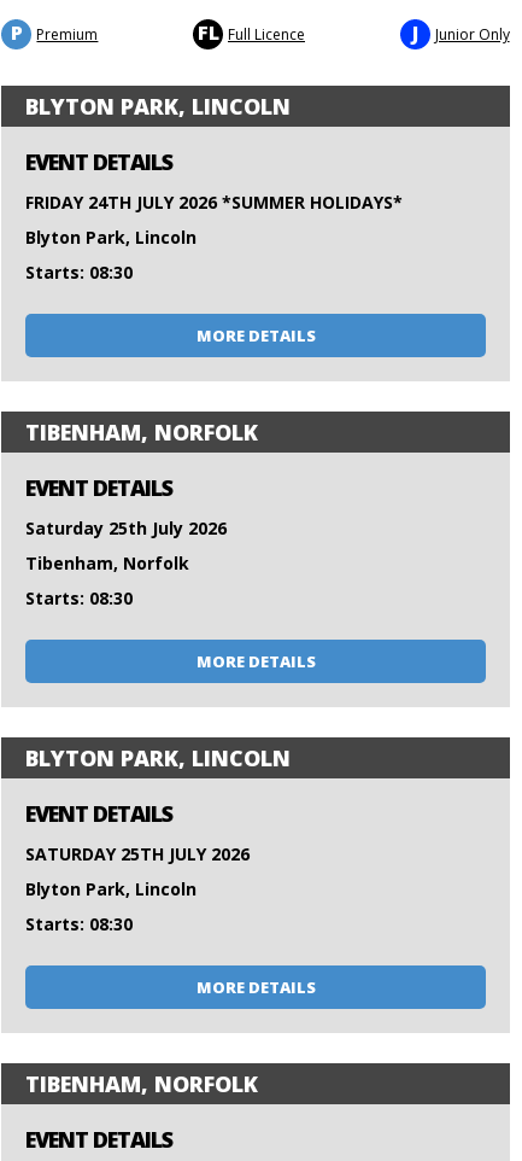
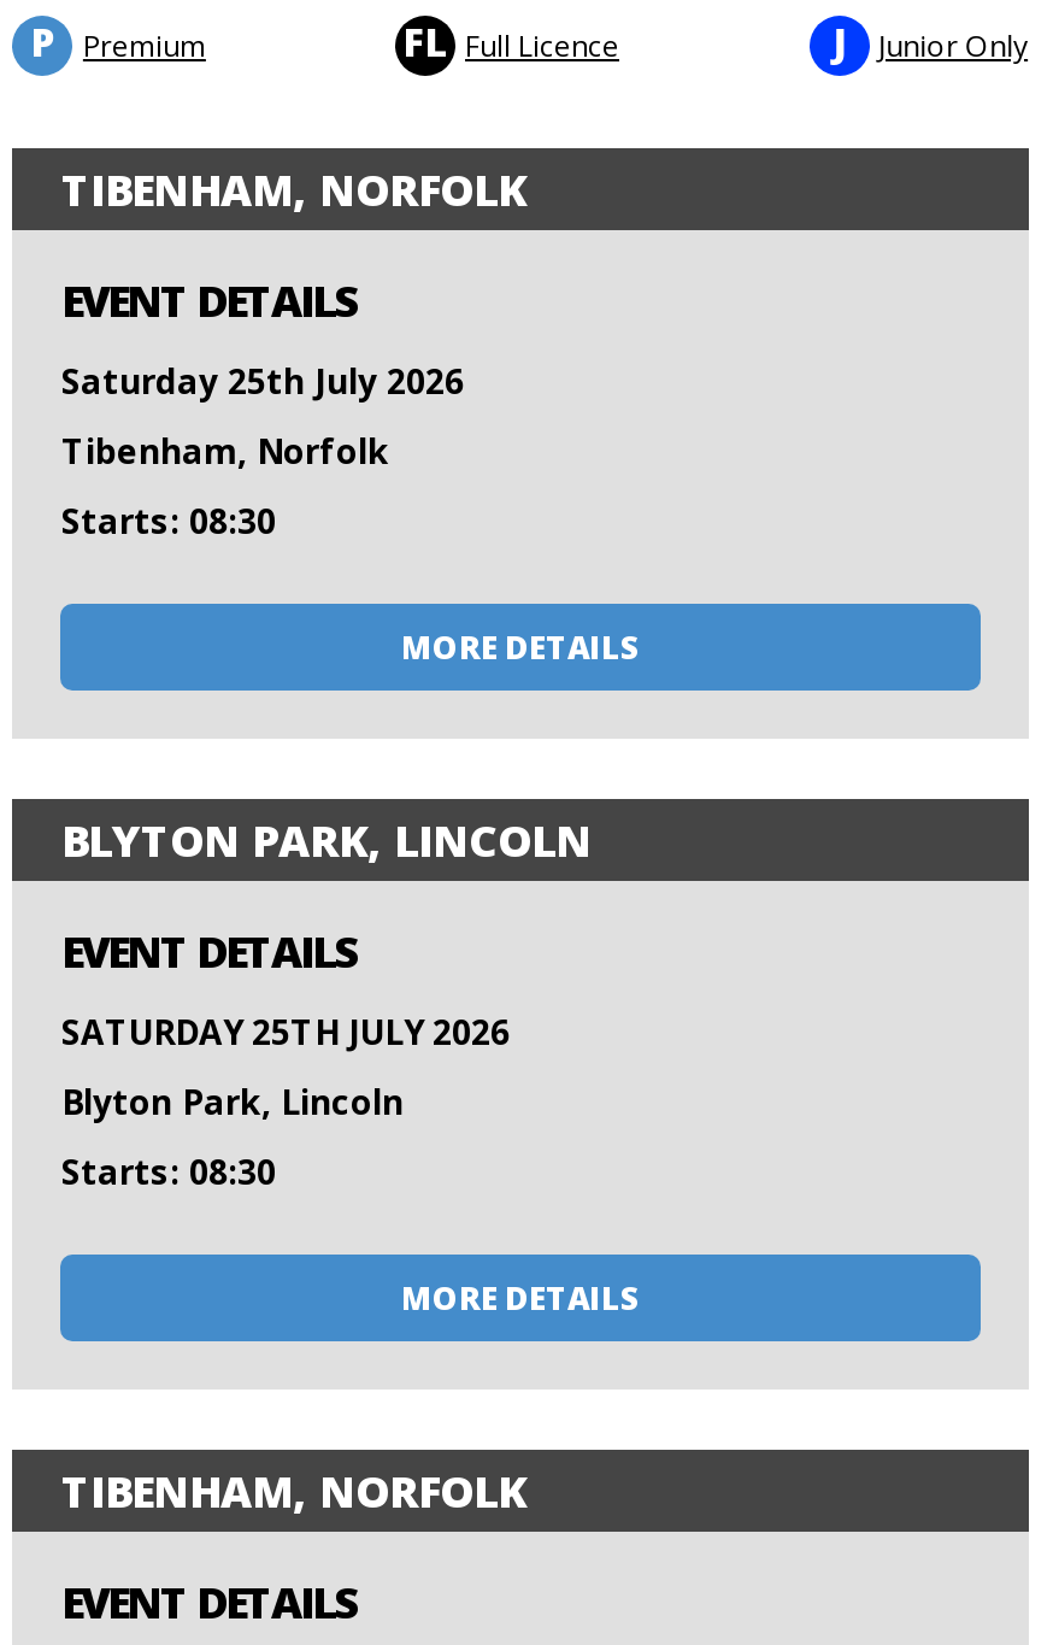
[26,92,403,347] BLYTON PARK, LINCOLN | EVENT DETAILS | FRIDAY 24TH JULY 2026 *SUMMER HOLIDAYS* | Blyton Park, Lincoln | Starts: 08:30 | MORE DETAILS -> none

